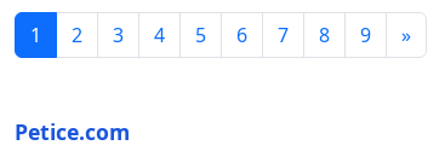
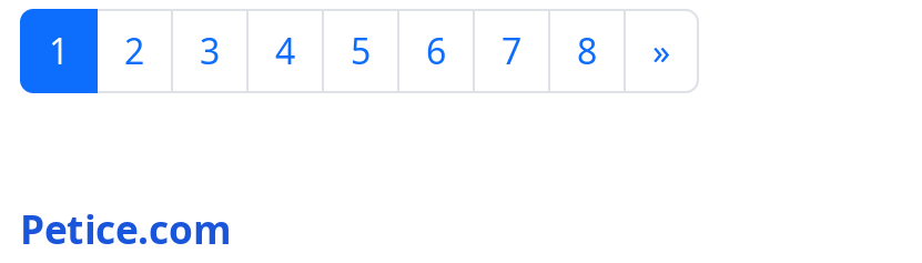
[360,22,371,49] 9 -> none

